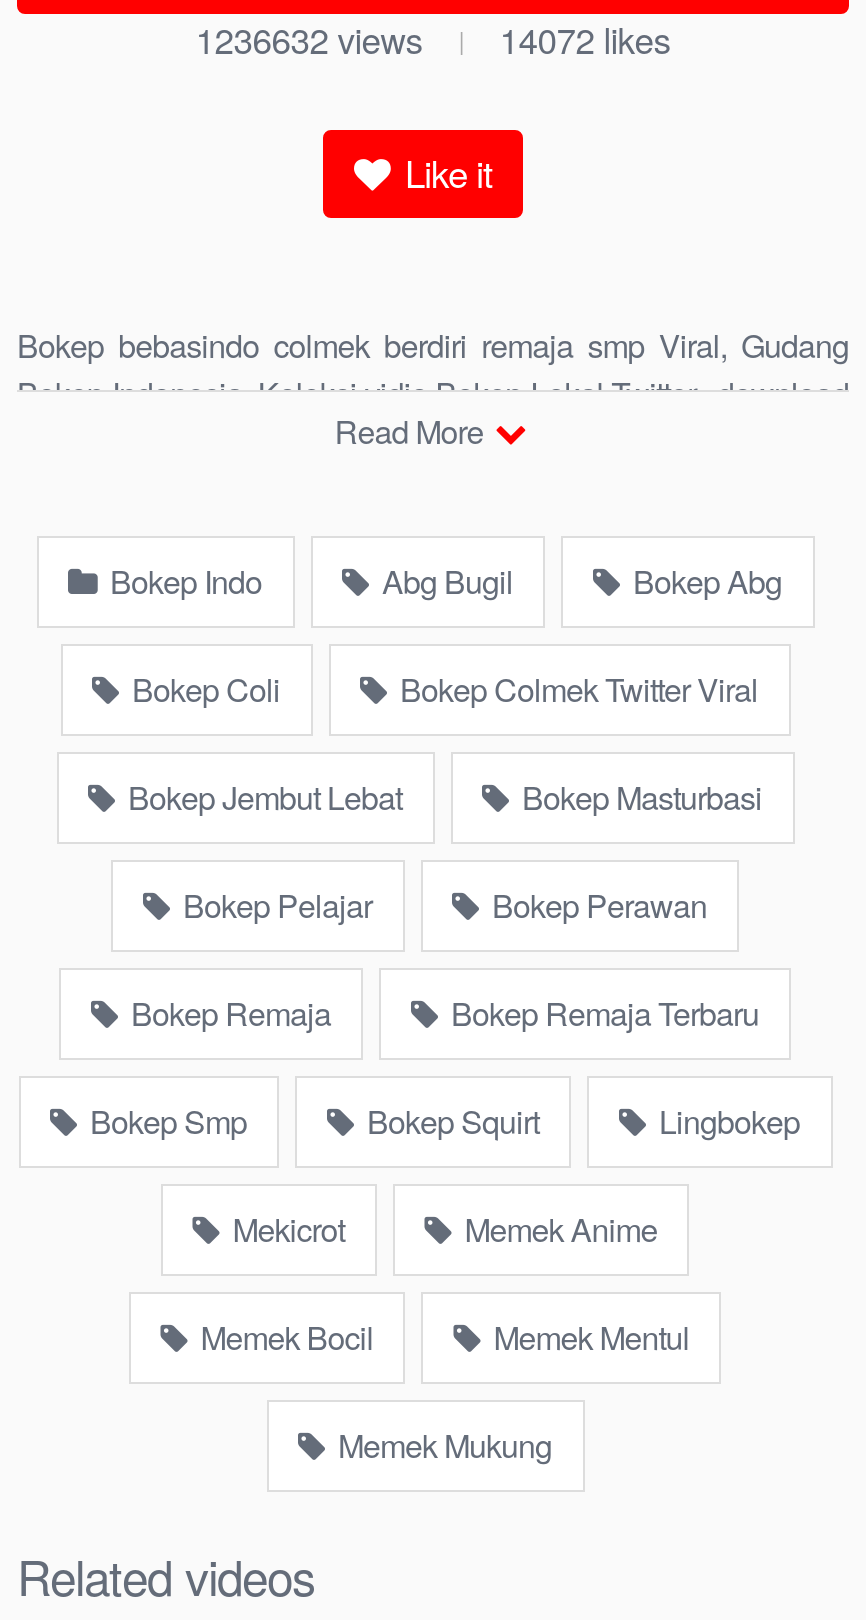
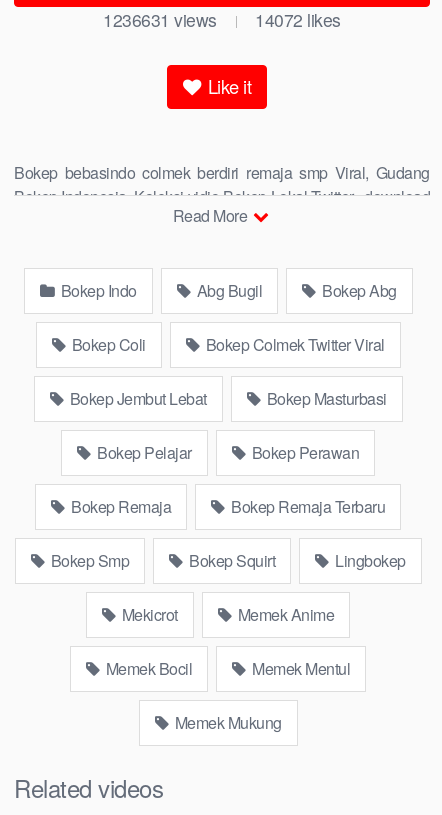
[195,14,423,64] 1236632views -> [103,7,217,32] 1236631views

